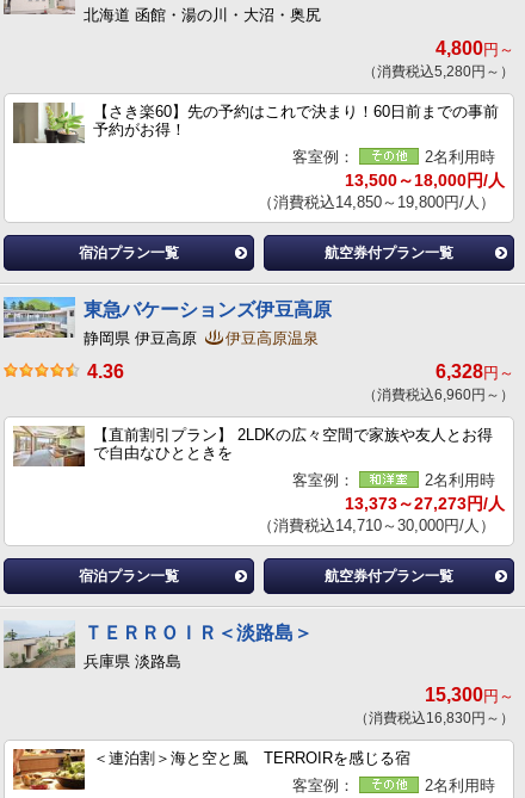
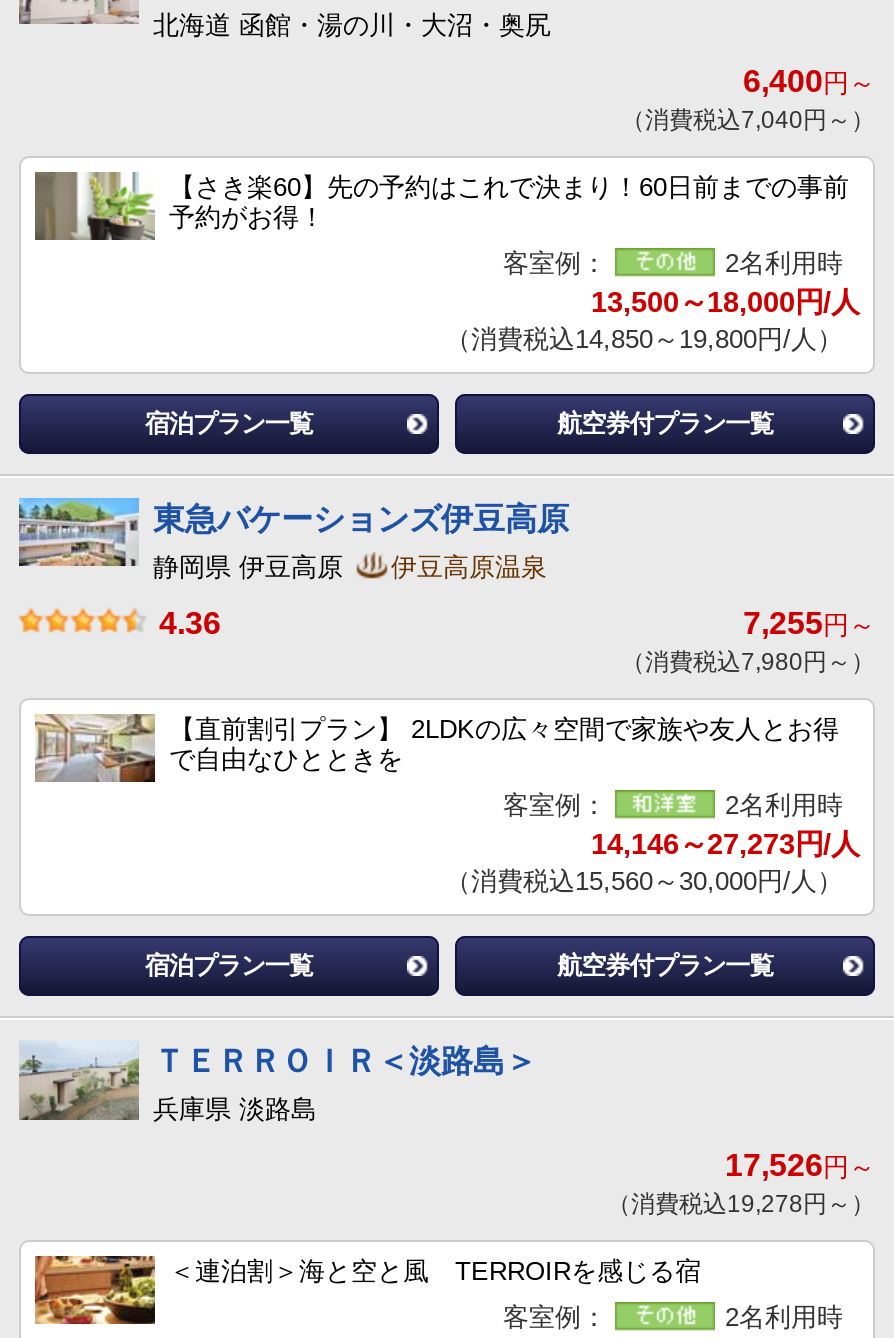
[436,39,514,59] 4,800円～ -> [743,65,875,99] 6,400円～
[363,64,514,80] （消費税込5,280円～） -> [621,107,875,135] （消費税込7,040円～）
[436,362,514,382] 6,328円～ -> [743,607,875,641] 7,255円～
[363,387,514,404] （消費税込6,960円～） -> [621,649,875,677] （消費税込7,980円～）
[345,494,505,513] 13,373～27,273円/人 -> [591,829,859,861] 14,146～27,273円/人
[258,517,495,535] （消費税込14,710～30,000円/人） -> [445,867,843,897] （消費税込15,560～30,000円/人）
[425,685,514,705] 15,300円～ -> [725,1149,875,1183] 17,526円～
[354,710,514,727] （消費税込16,830円～） -> [607,1191,875,1219] （消費税込19,278円～）

